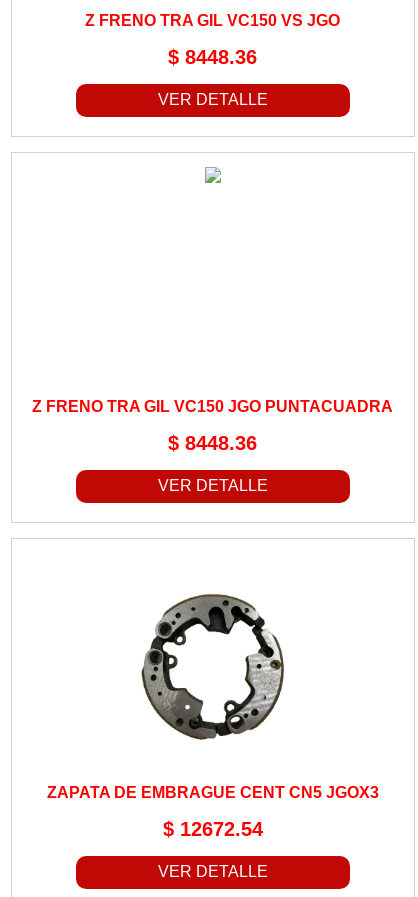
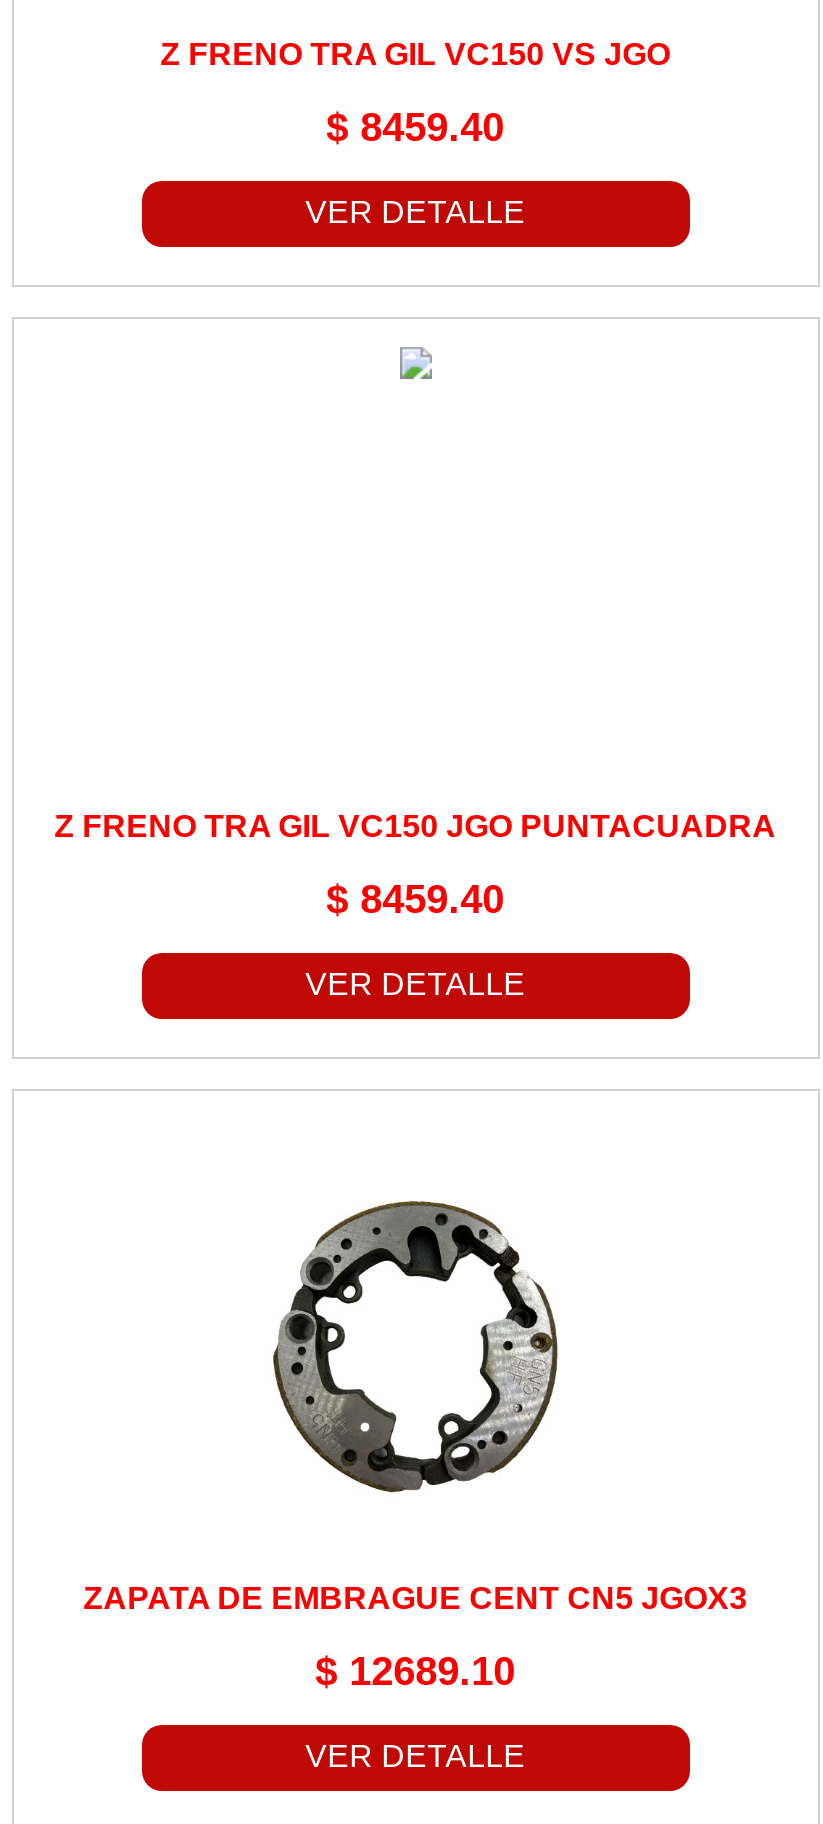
[168,46,257,68] $ 8448.36 -> [326,104,504,148] $ 8459.40
[168,432,257,454] $ 8448.36 -> [326,877,504,921] $ 8459.40
[163,818,263,840] $ 12672.54 -> [315,1649,515,1693] $ 12689.10

